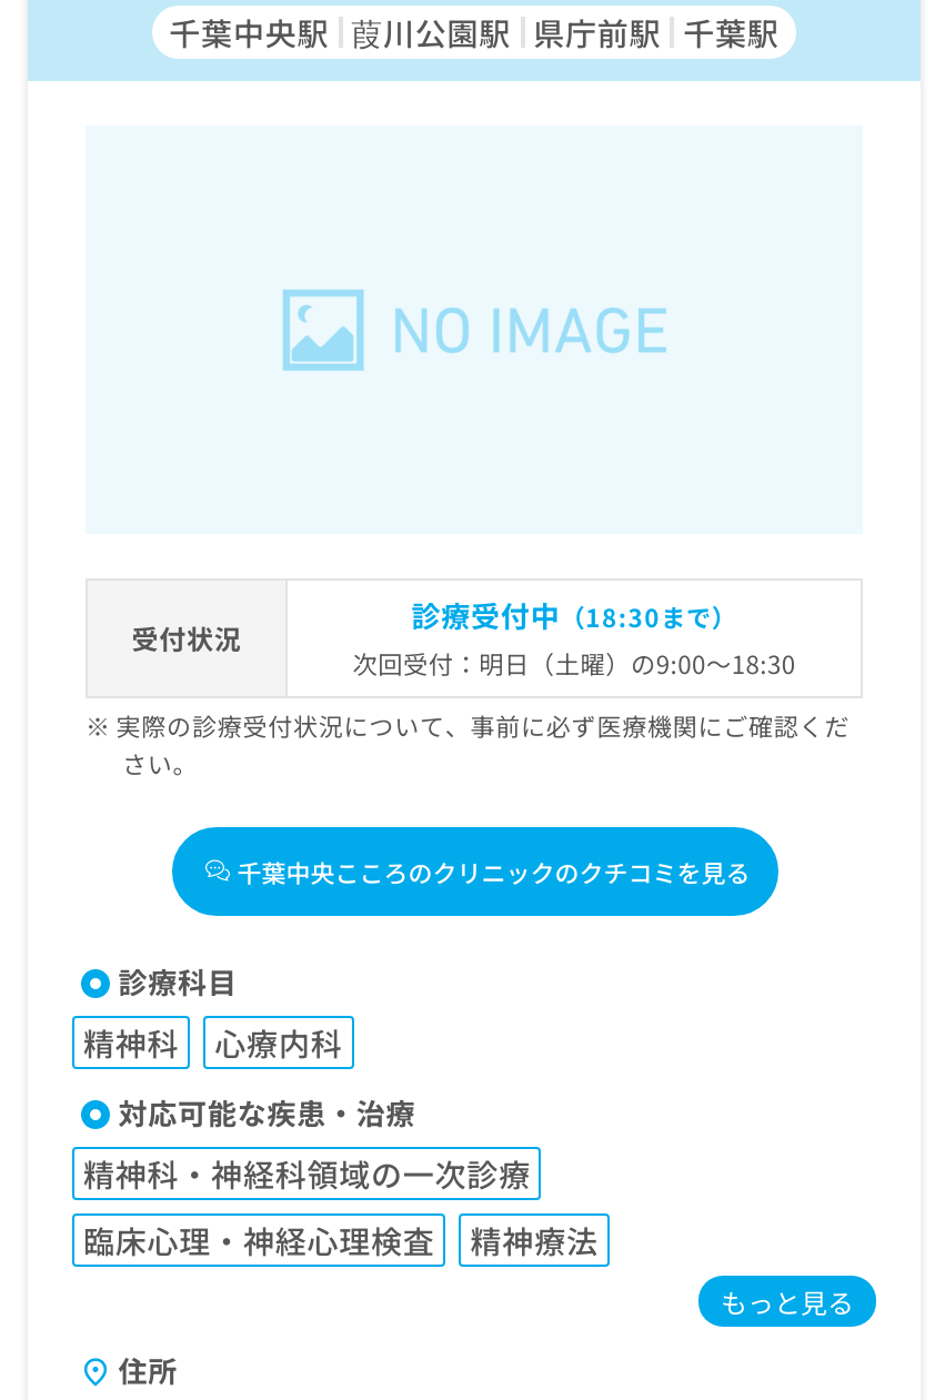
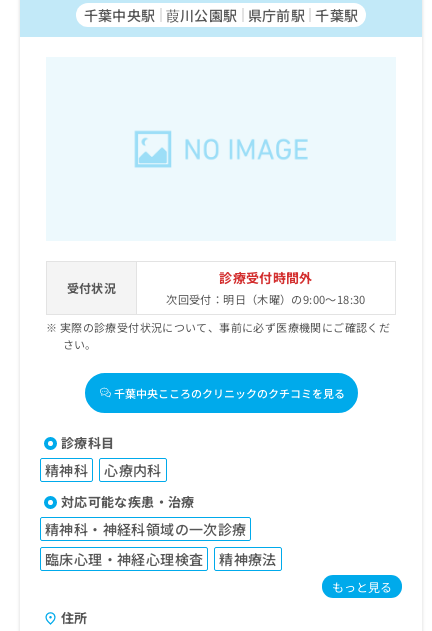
[352,594,796,681] 診療受付中（18:30まで） | 次回受付：明日（土曜）の9:00～18:30 -> [166,268,366,307] 診療受付時間外 | 次回受付：明日（木曜）の9:00～18:30

